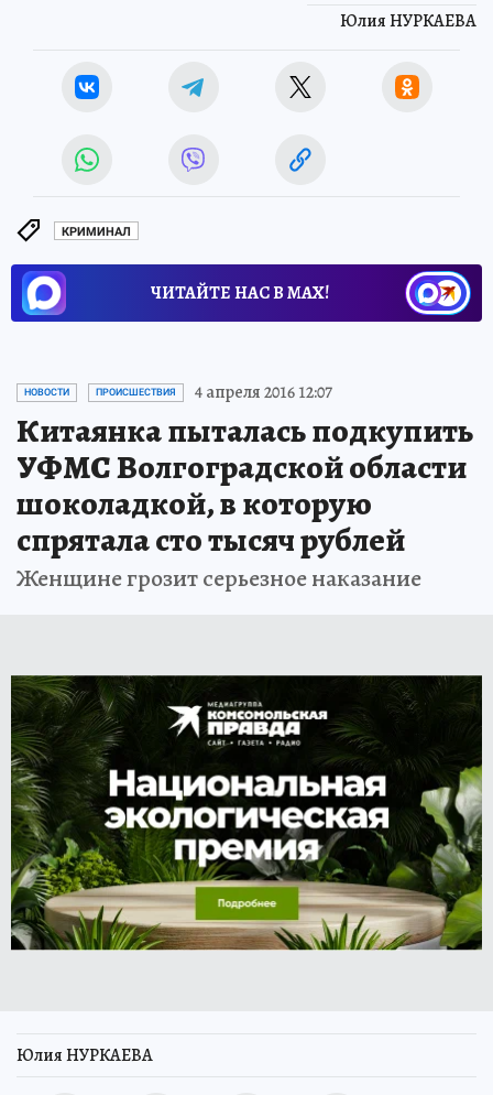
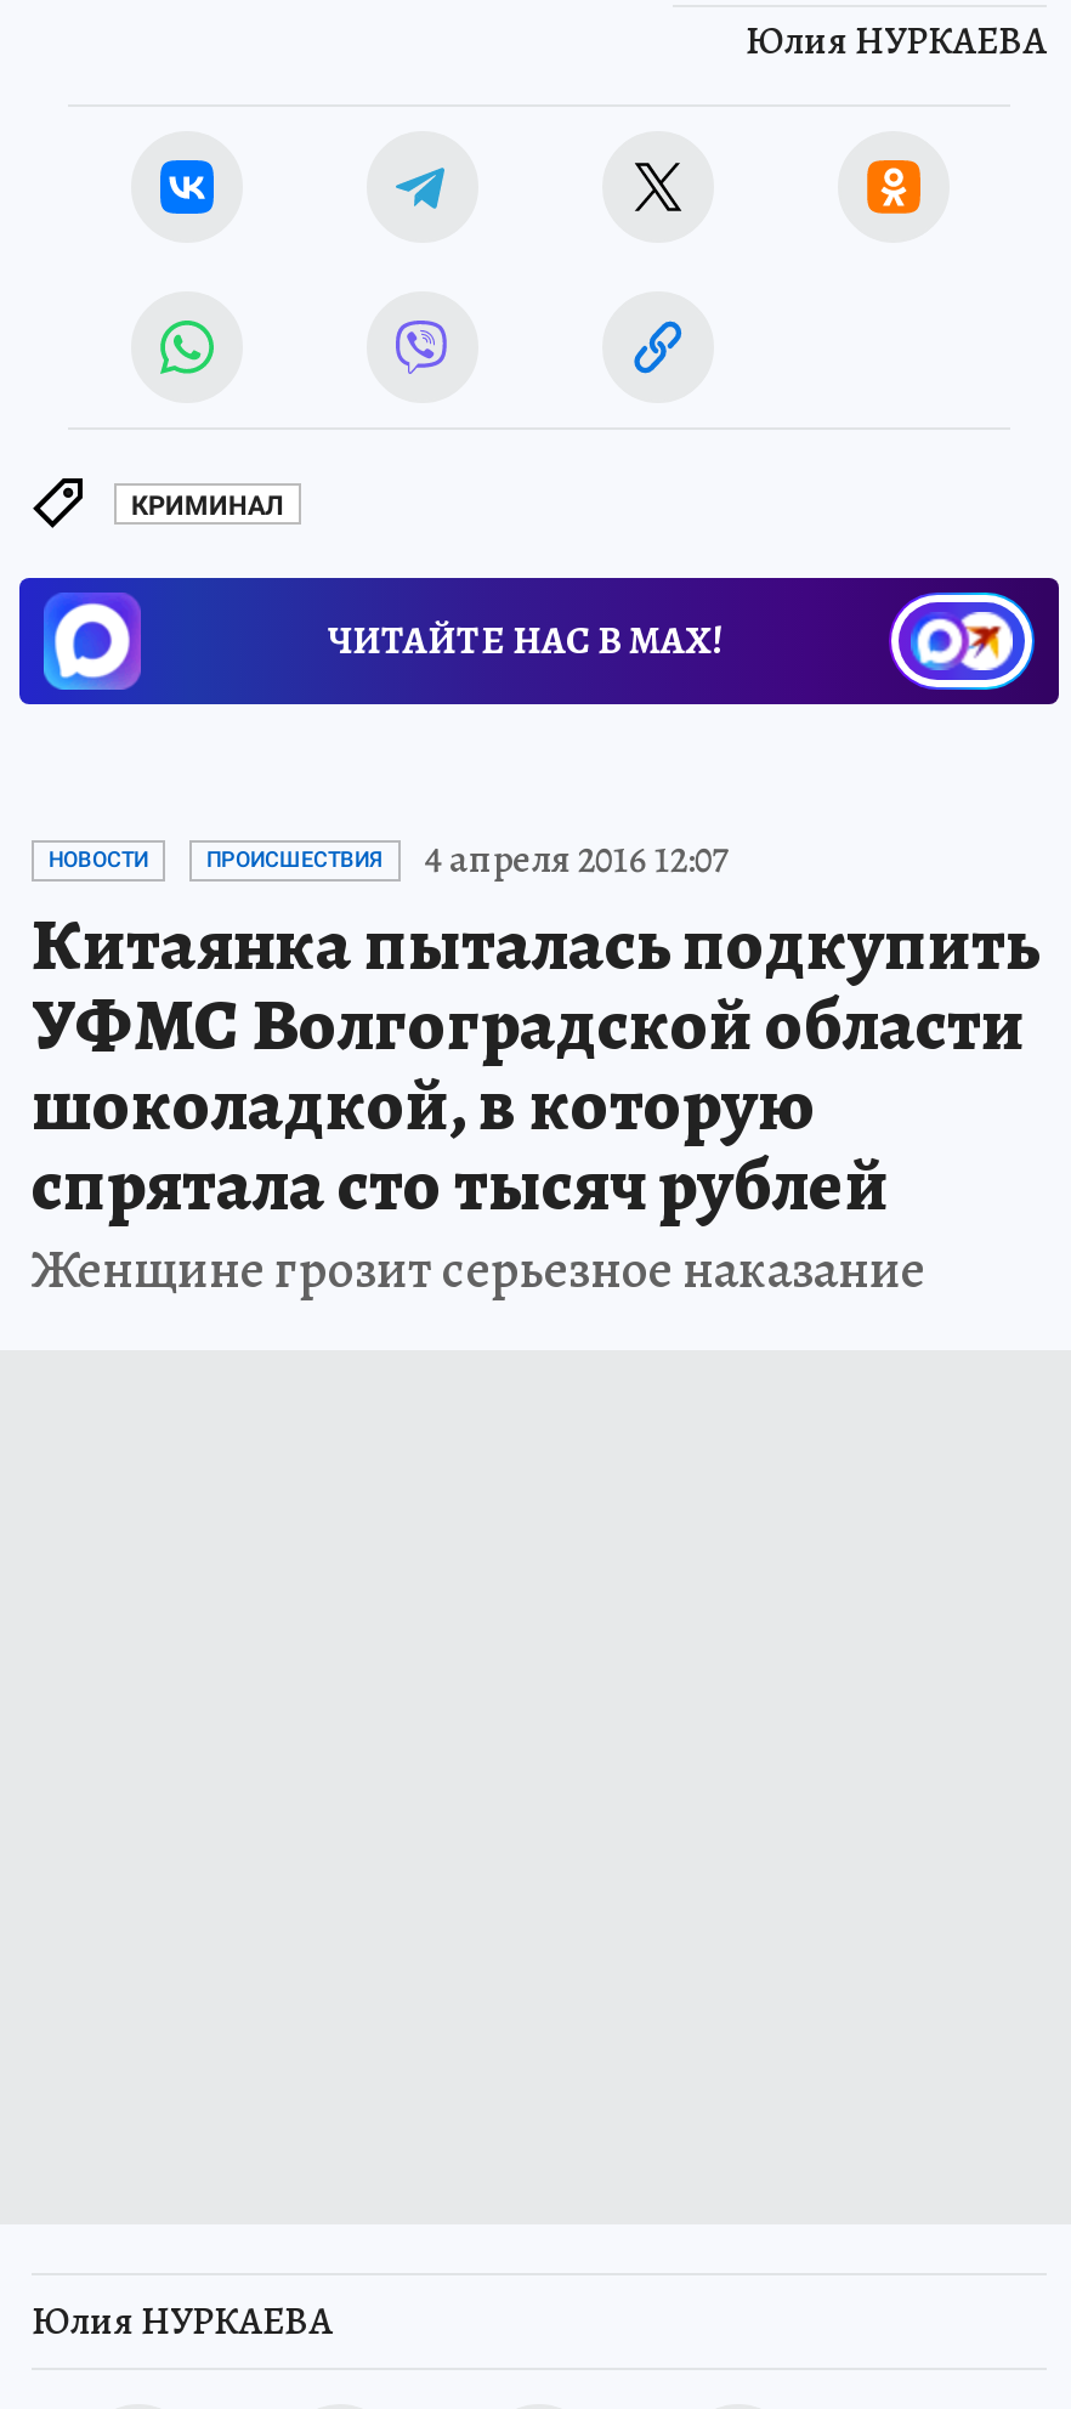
[10,674,483,952] [image] -> none

